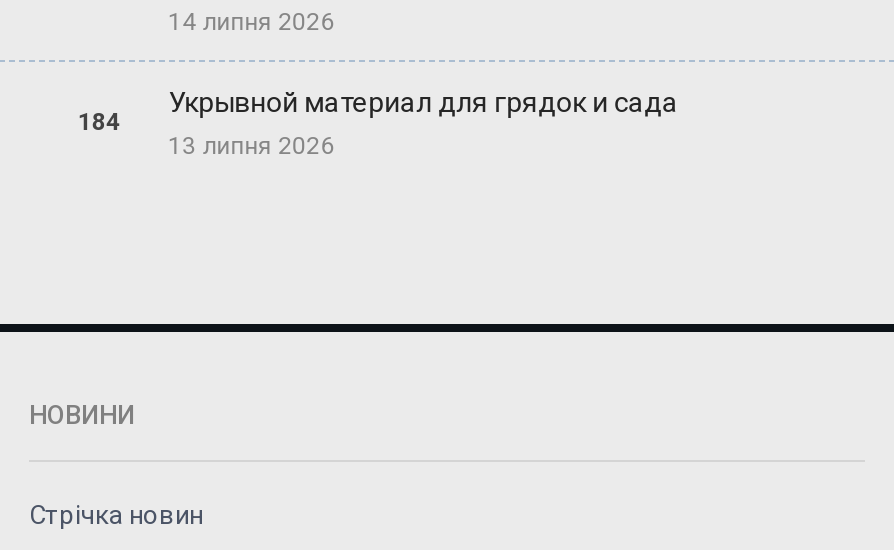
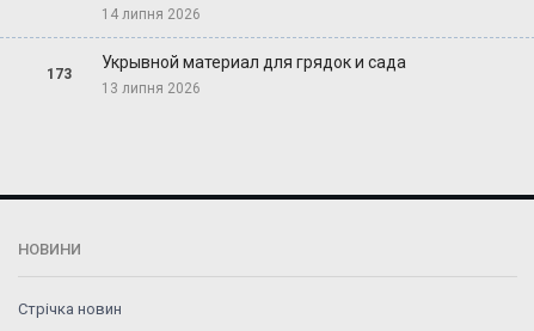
[78,109,120,137] 184 -> [47,66,72,83] 173

